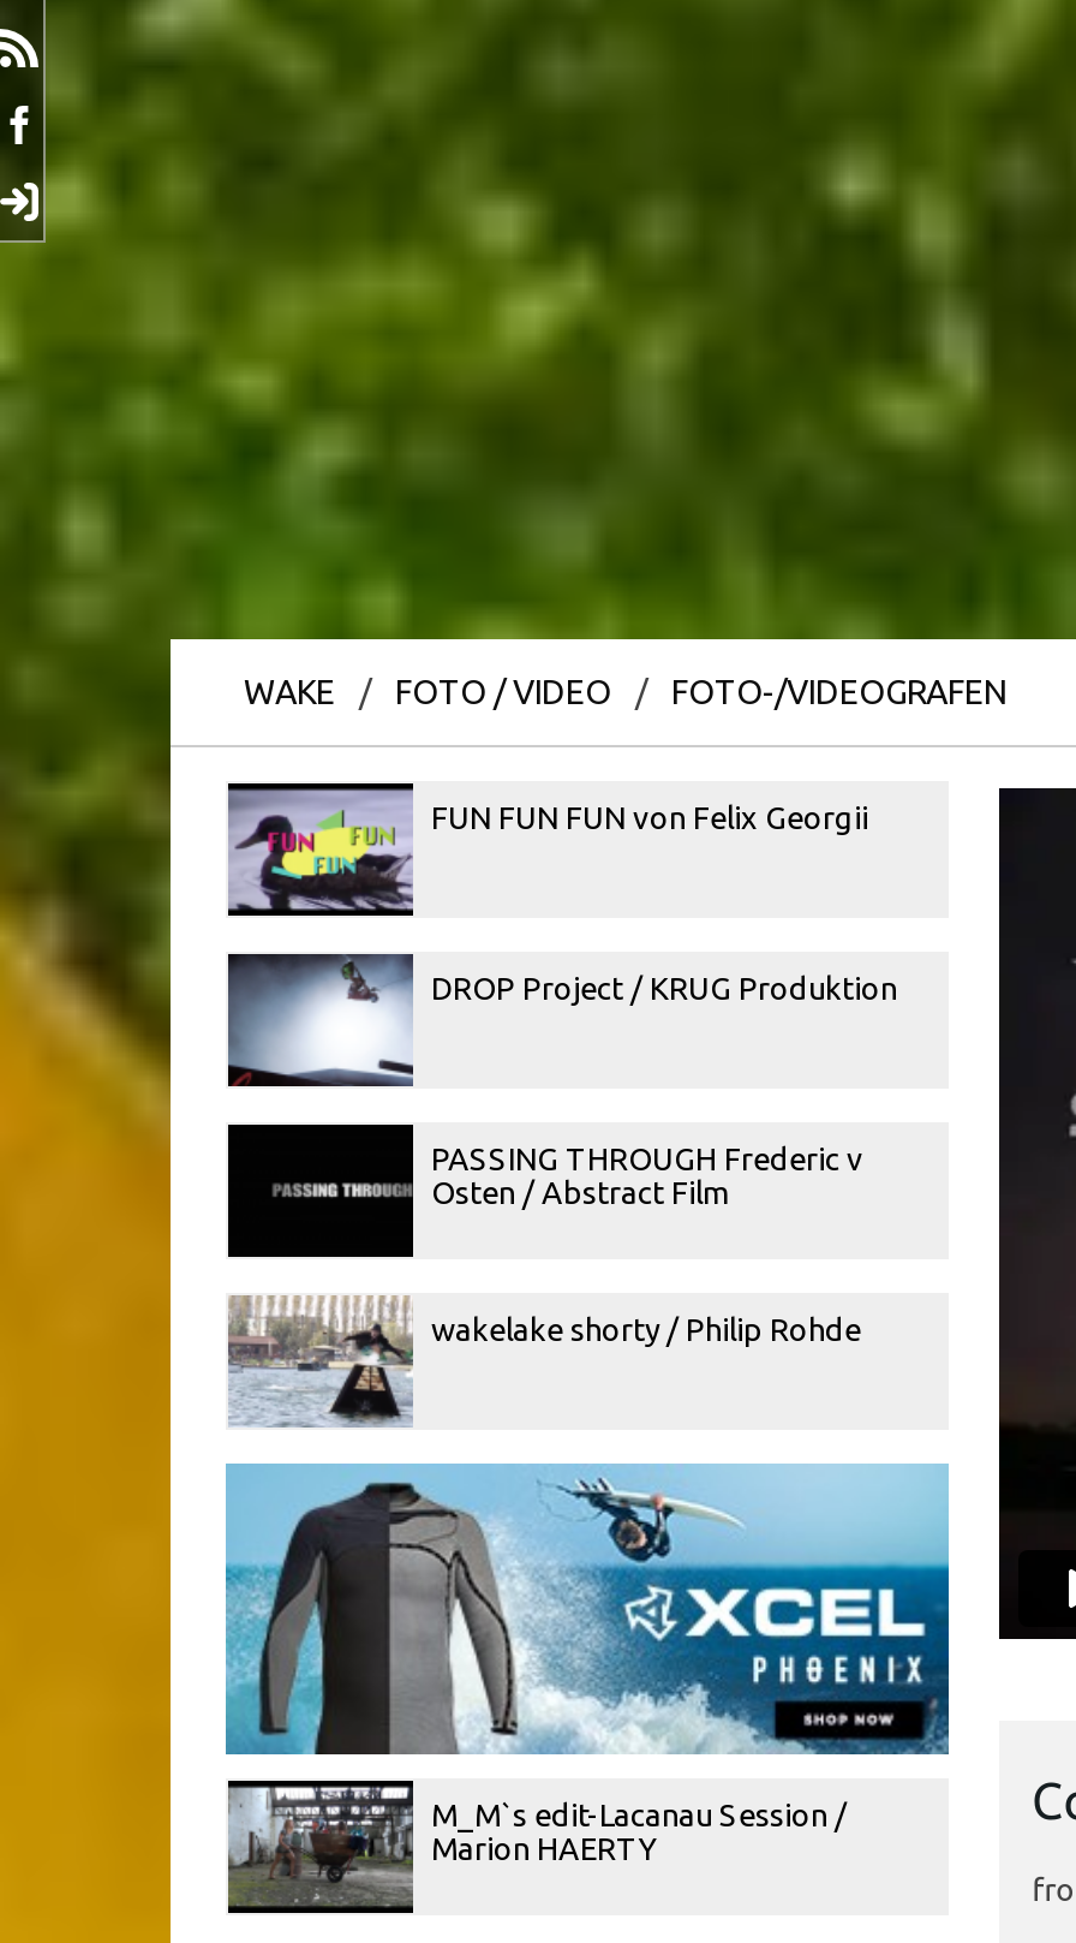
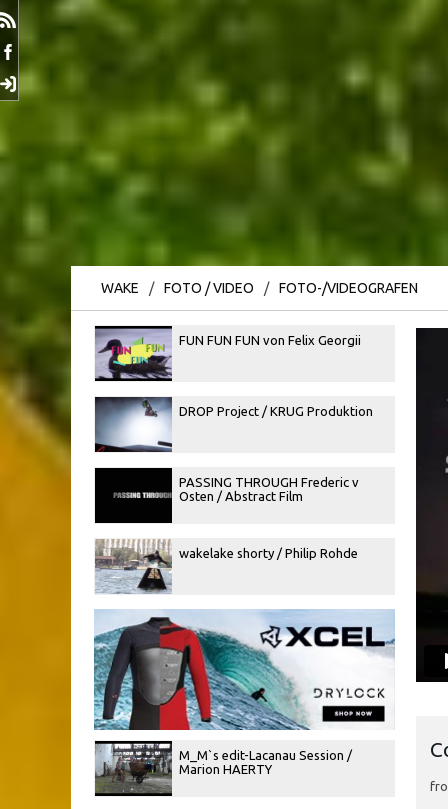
[226,1464,951,1757] [image] -> [94,610,395,730] [image]

